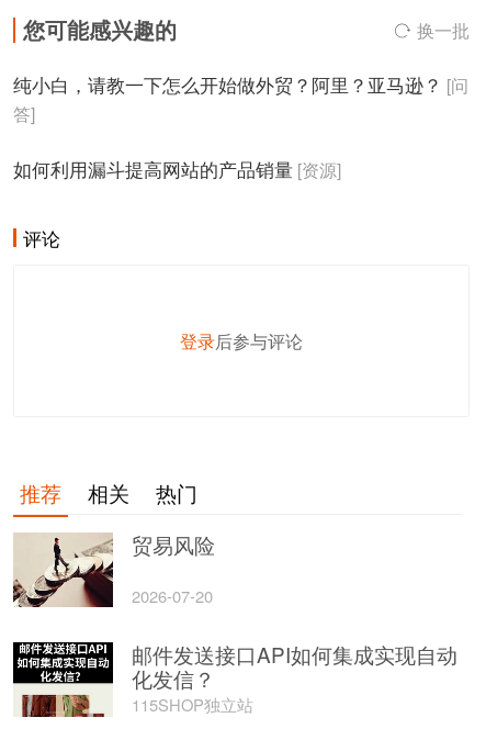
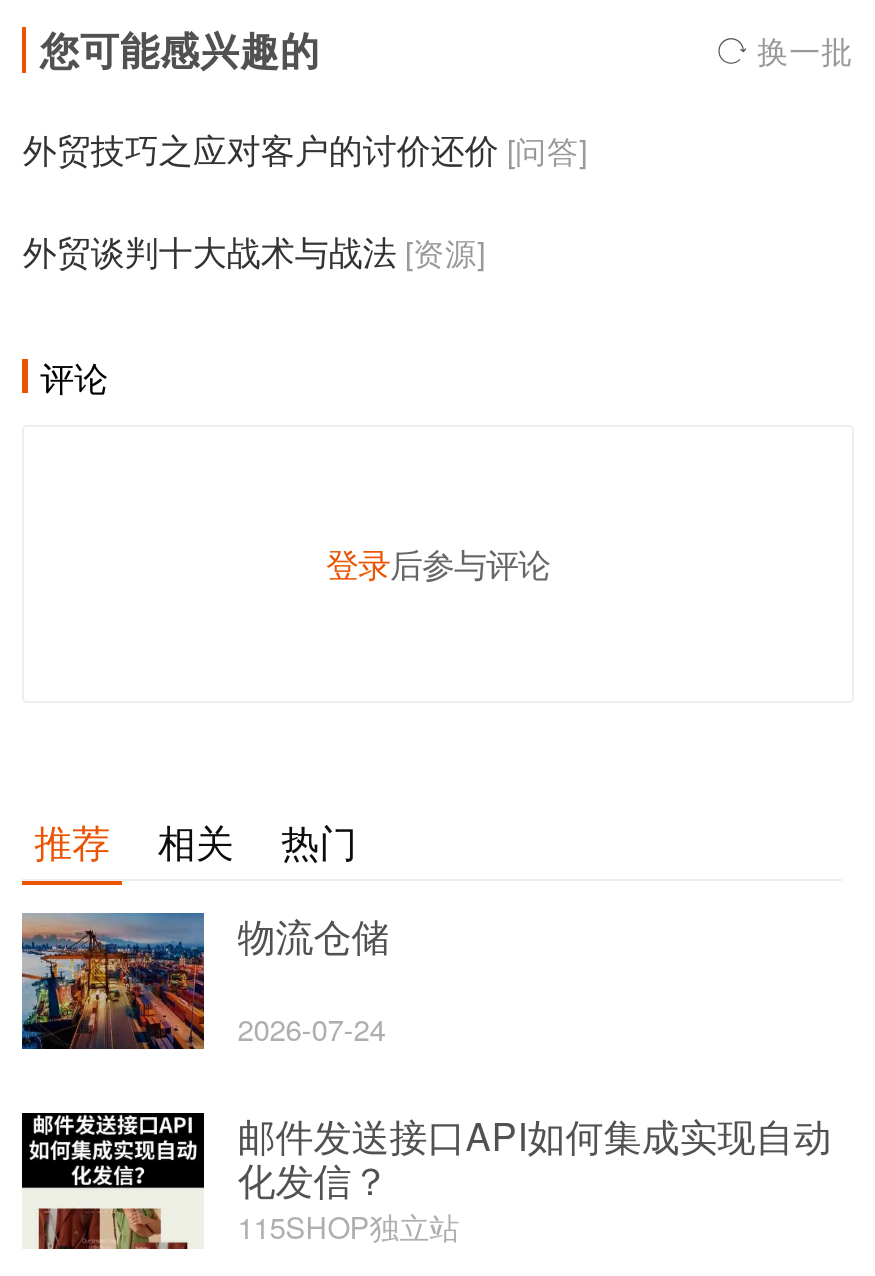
[14,70,469,125] 纯小白，请教一下怎么开始做外贸？阿里？亚马逊？ [问 | 答] -> [23,123,587,173] 外贸技巧之应对客户的讨价还价 [问答]
[14,154,342,182] 如何利用漏斗提高网站的产品销量 [资源] -> [23,224,485,274] 外贸谈判十大战术与战法 [资源]
[12,529,215,608] [image] | 贸易风险 -> [20,907,390,1051] [image] | 物流仓储
[131,584,213,607] 2026-07-20 -> [238,1006,386,1048] 2026-07-24

